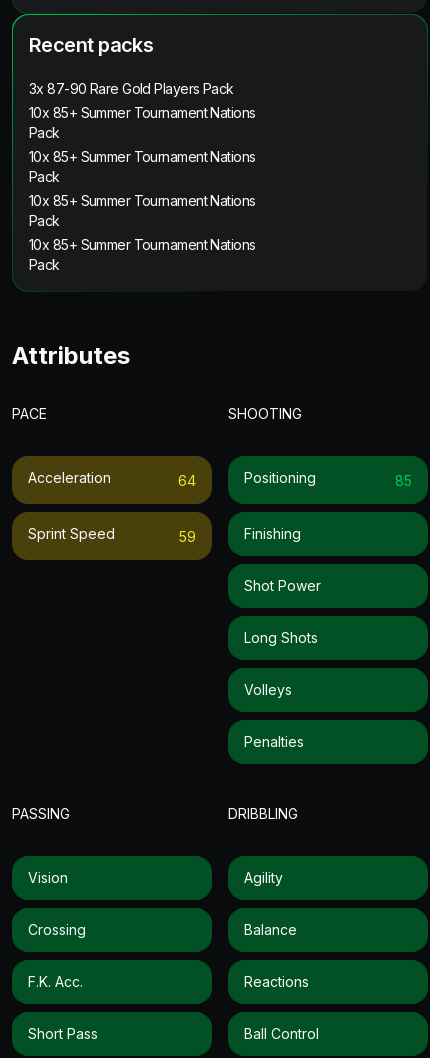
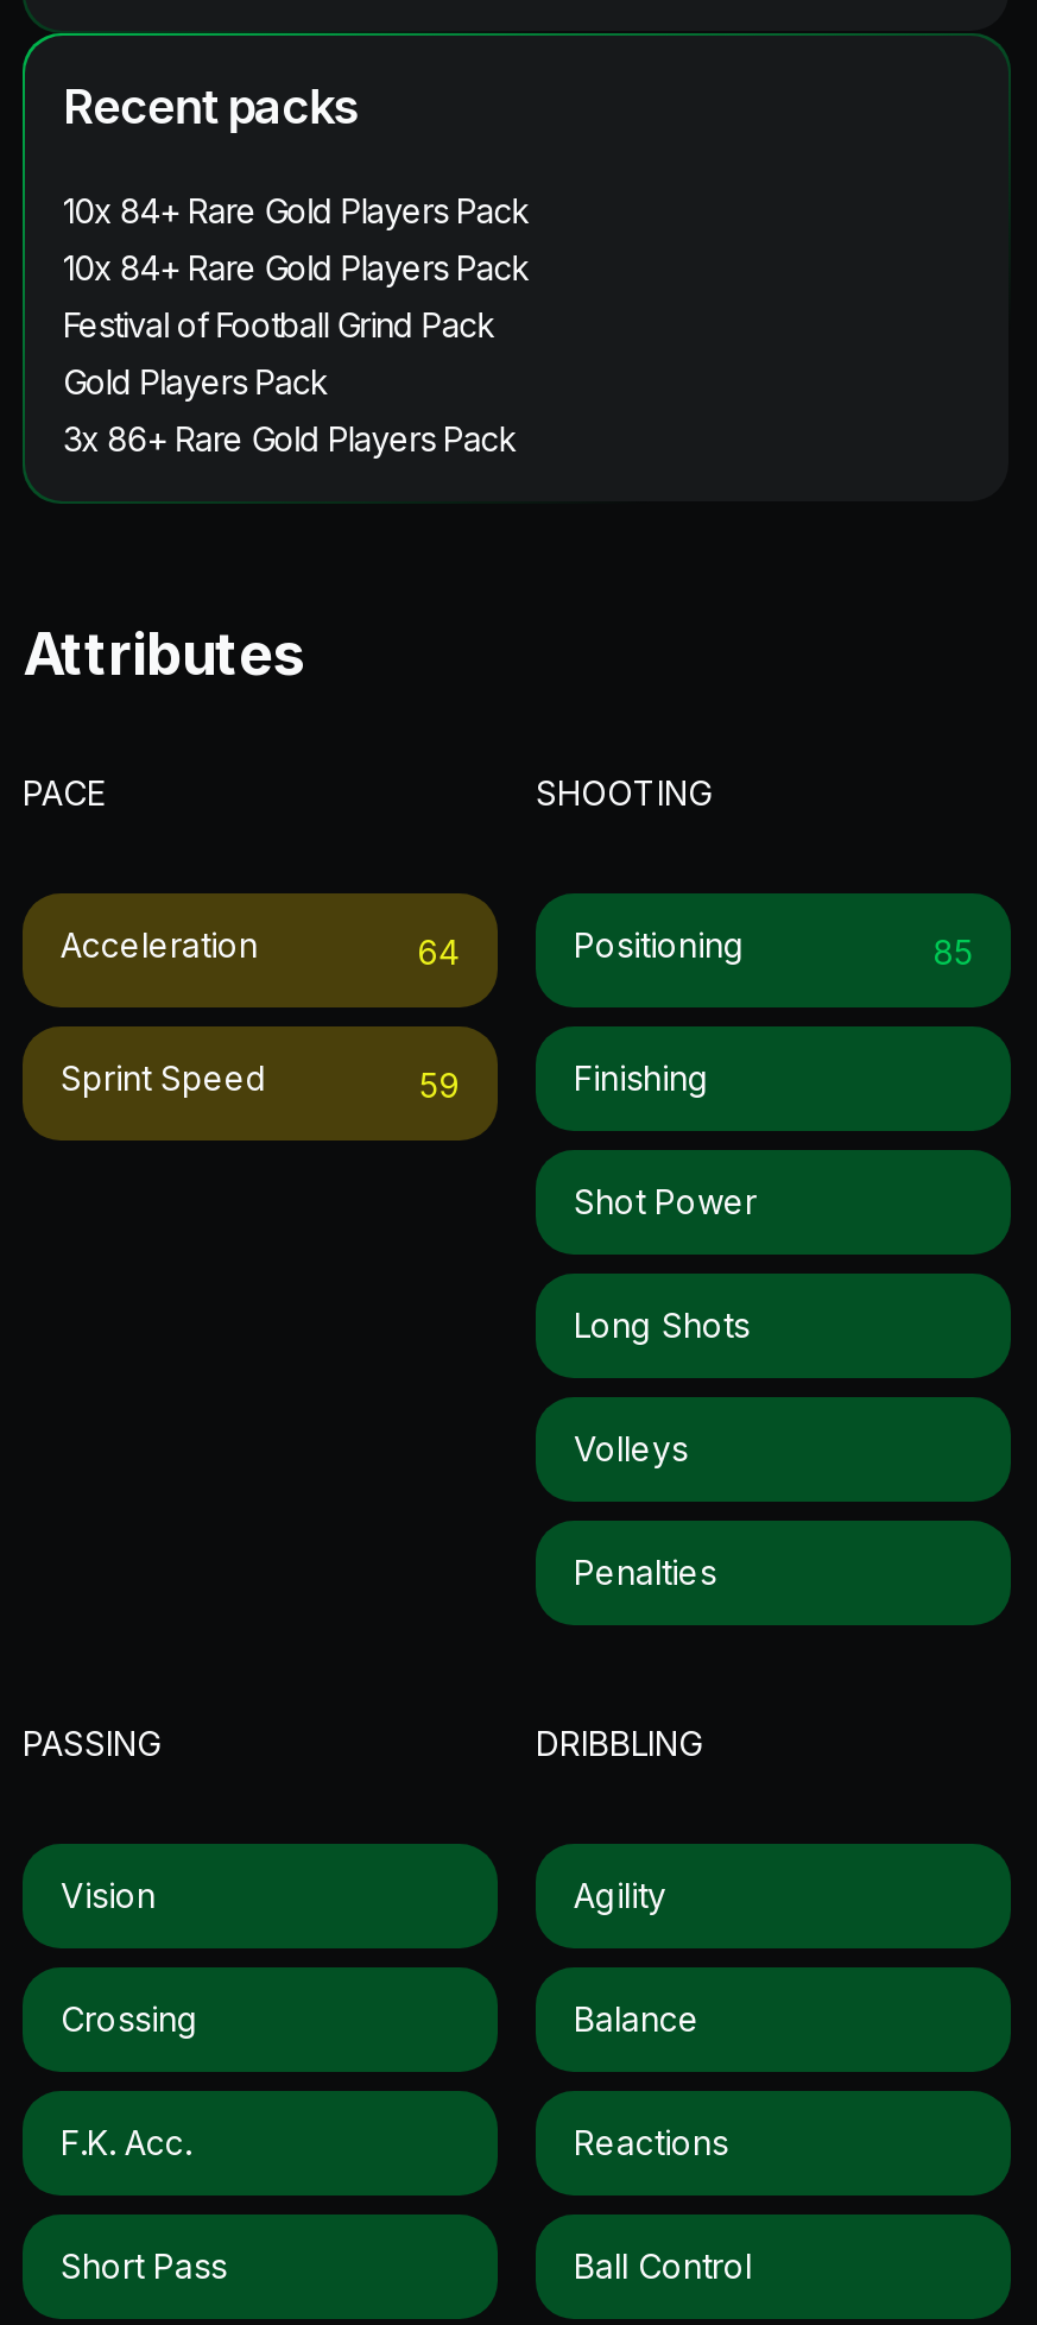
[29,80,255,273] 3x 87-90 Rare Gold Players Pack | 10x 85+ Summer Tournament Nations | Pack | 10x 85+ Summer Tournament Nations | Pack | 10x 85+ Summer Tournament Nations | Pack | 10x 85+ Summer Tournament Nations | Pack -> [63,189,529,458] 10x 84+ Rare Gold Players Pack | 10x 84+ Rare Gold Players Pack | Festival of Football Grind Pack | Gold Players Pack | 3x 86+ Rare Gold Players Pack

